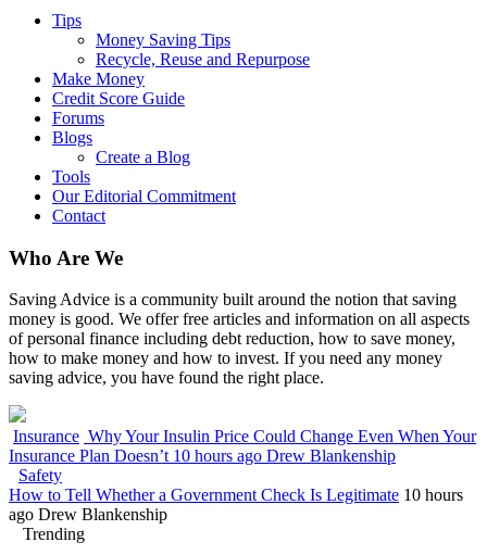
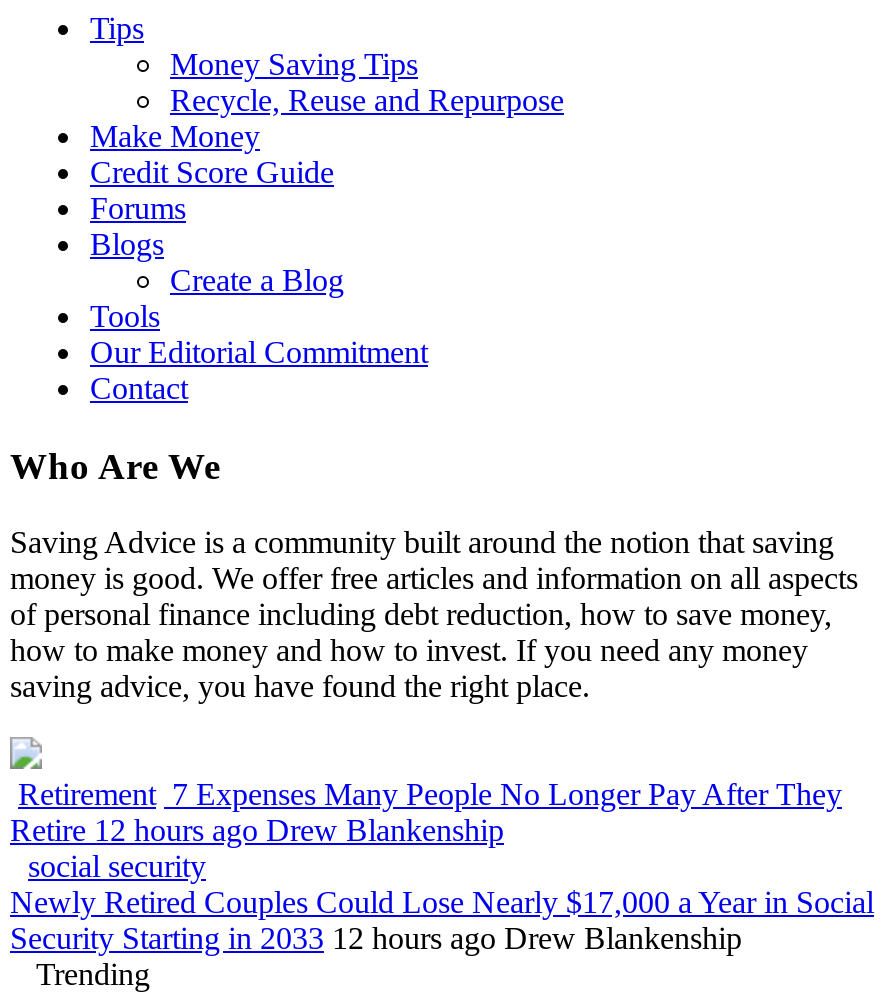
[9,427,476,524] Insurance Why Your Insulin Price Could Change Even When Your | Insurance Plan Doesn’t 10 hours ago Drew Blankenship | Safety | How to Tell Whether a Government Check Is Legitimate 10 hours | ago Drew Blankenship -> [10,778,874,956] Retirement 7 Expenses Many People No Longer Pay After They | Retire 12 hours ago Drew Blankenship | social security | Newly Retired Couples Could Lose Nearly $17,000 a Year in Social | Security Starting in 2033 12 hours ago Drew Blankenship

